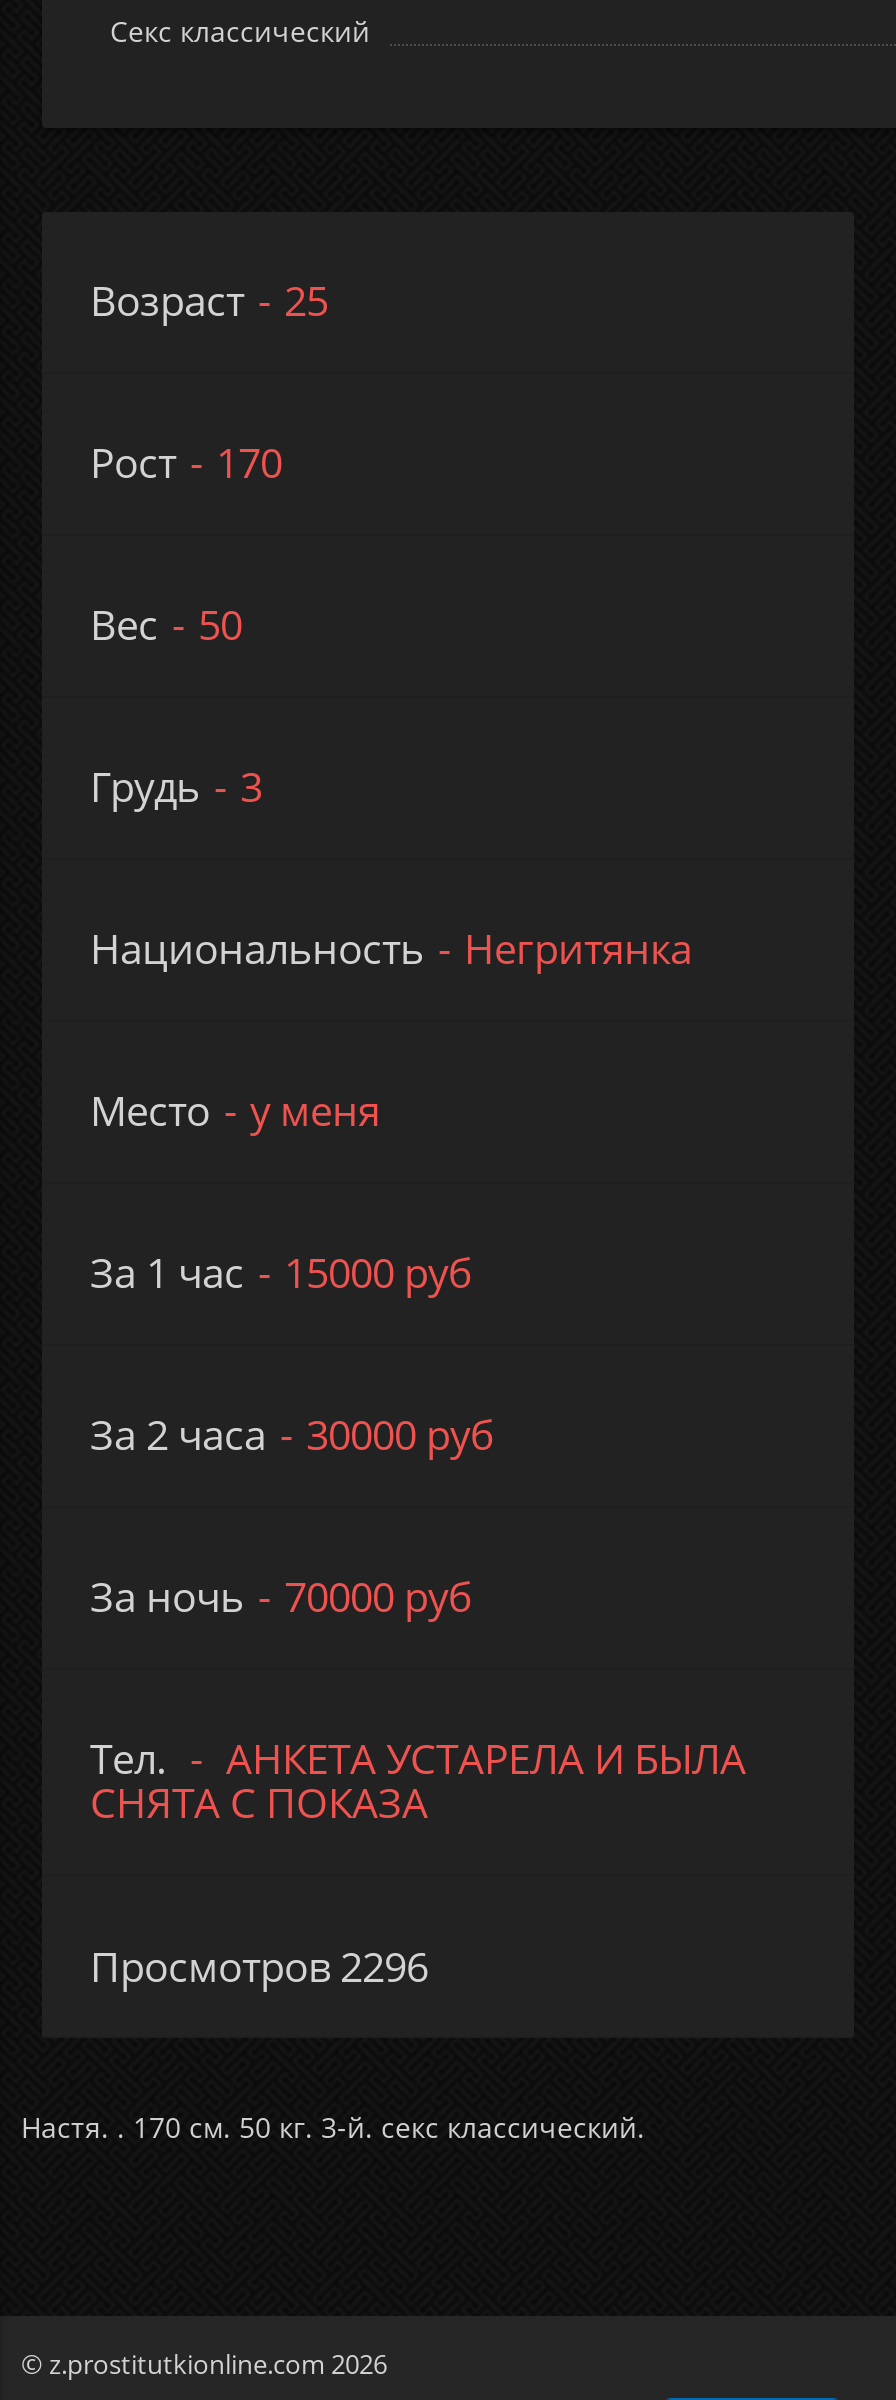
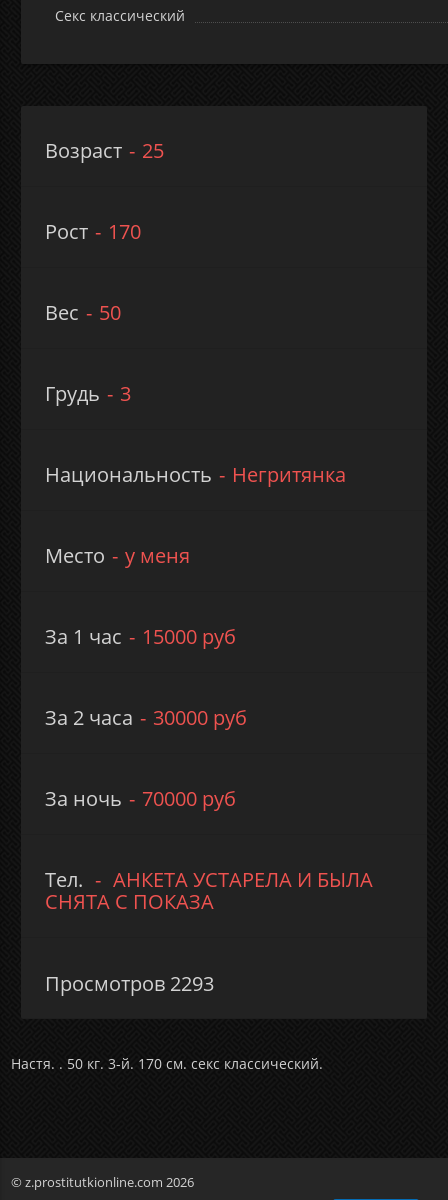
[90,1937,428,1993] Просмотров 2296 -> [45,968,214,996] Просмотров 2293
[21,2109,645,2147] Настя. . 170 см. 50 кг. 3-й. секс классический. -> [10,1054,322,1073] Настя. . 50 кг. 3-й. 170 см. секс классический.

